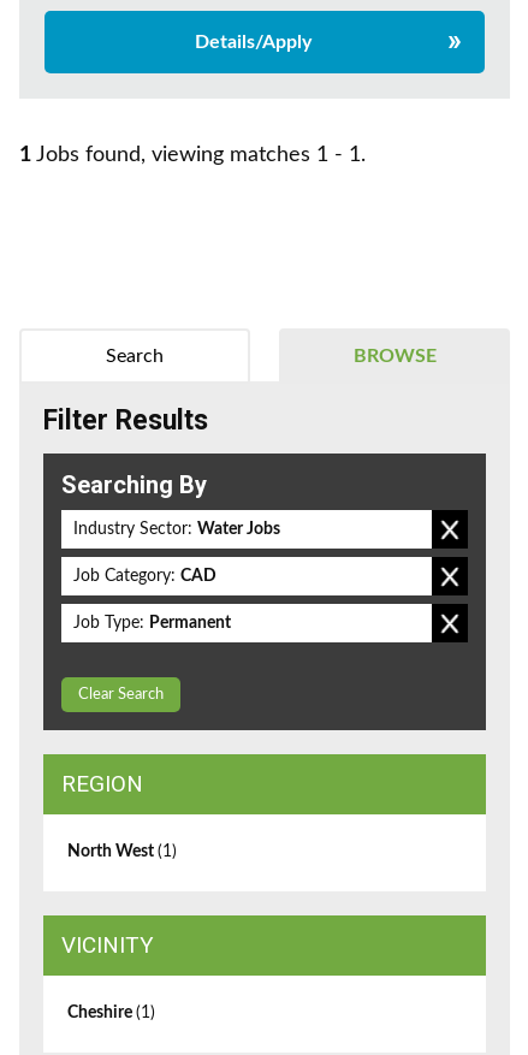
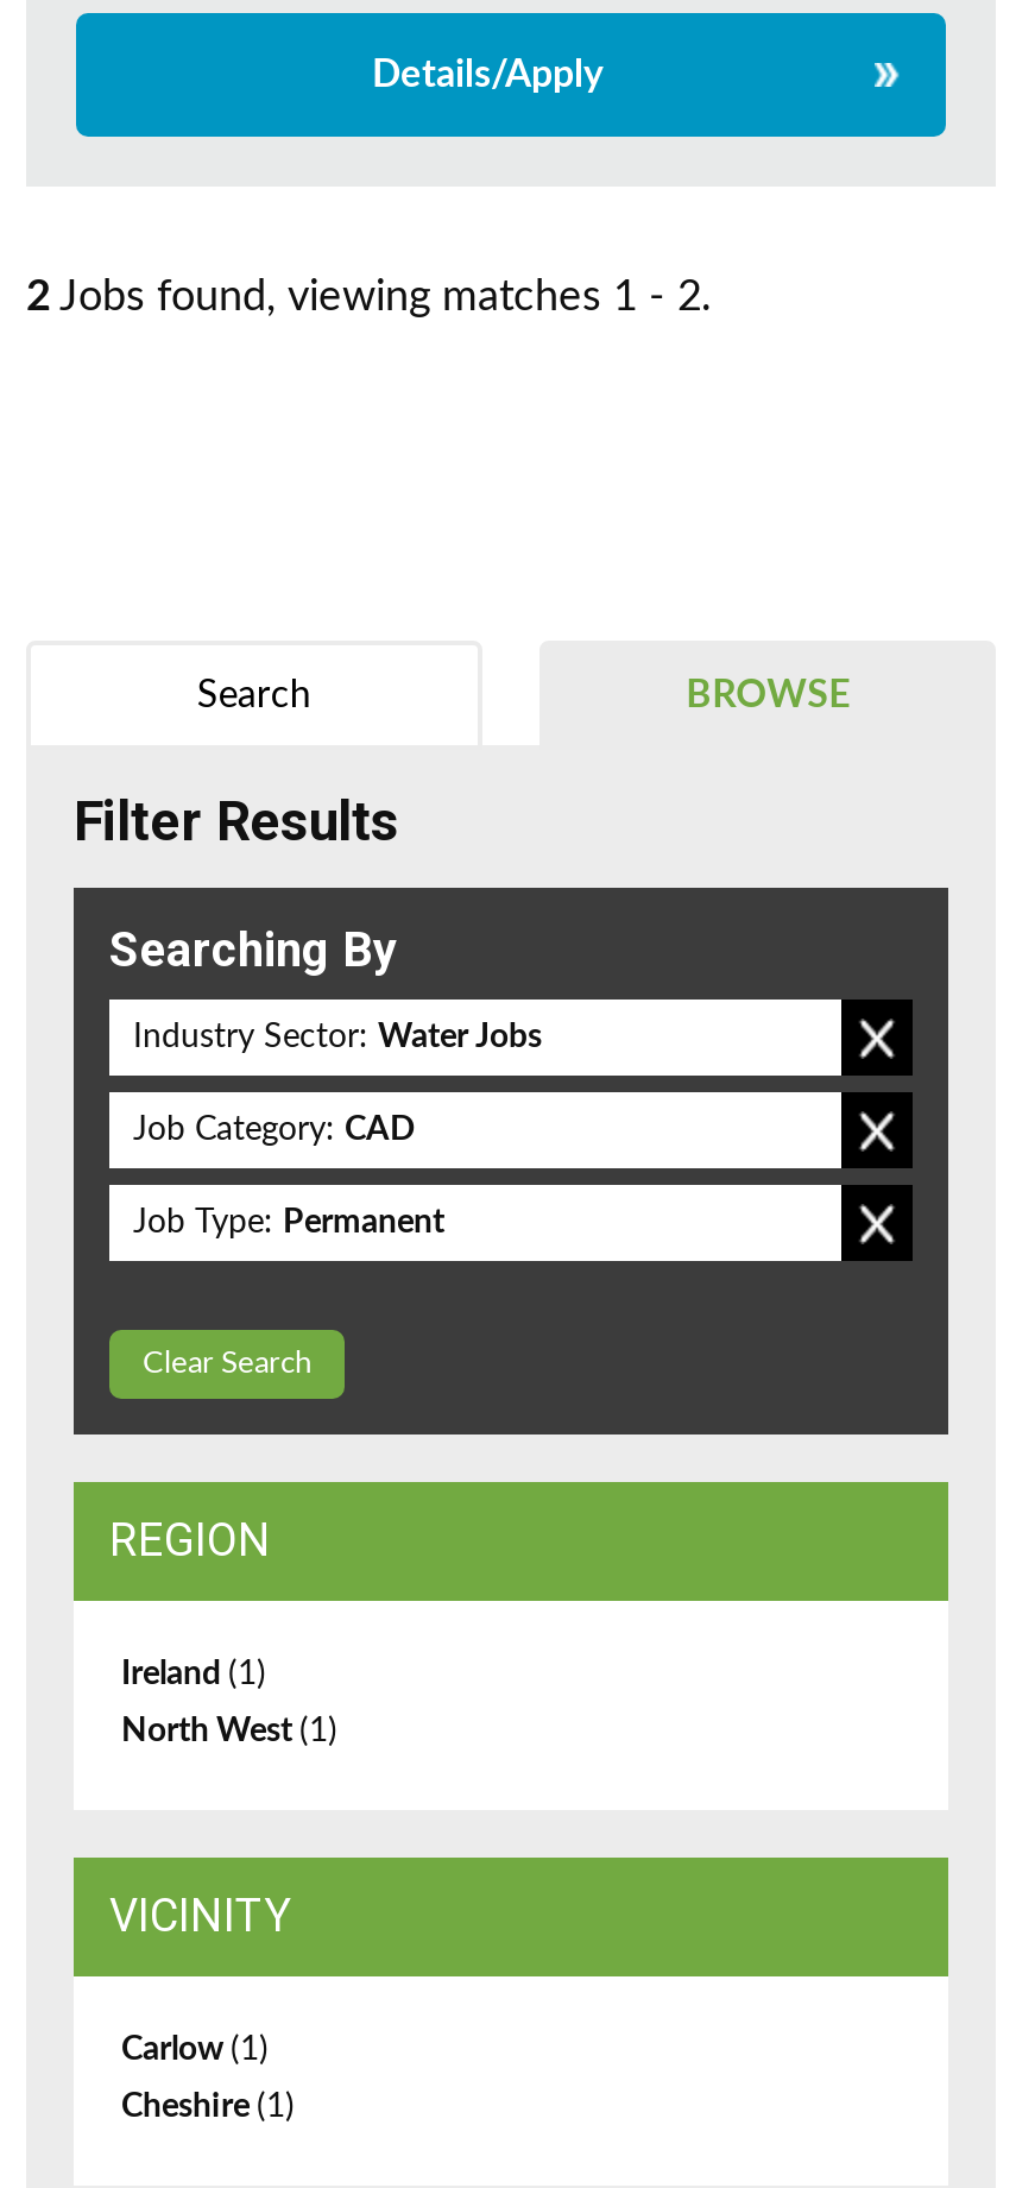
[19,145,366,166] 1 Jobs found, viewing matches 1 - 1. -> [26,278,711,320] 2 Jobs found, viewing matches 1 - 2.
none -> [121,1659,266,1692] Ireland (1)
none -> [121,2034,269,2067] Carlow (1)

